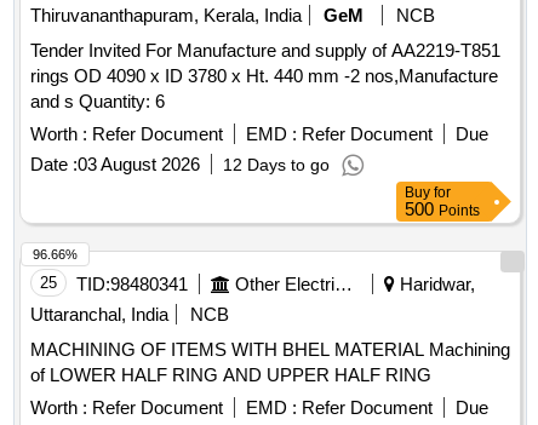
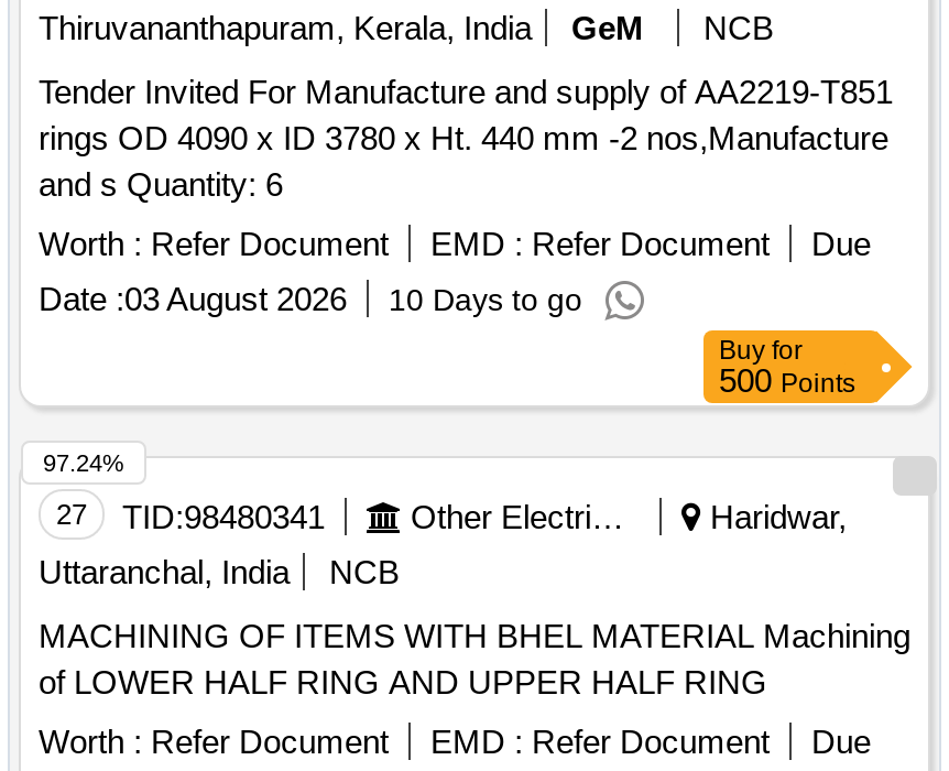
[30,154,330,175] Date : 03 August 2026 12 Days to go -> [39,280,582,318] Date : 03 August 2026 10 Days to go
[33,247,78,262] 96.66% -> [43,450,124,476] 97.24%
[40,274,188,294] 25 TID:98480341 -> [56,498,325,536] 27 TID:98480341

